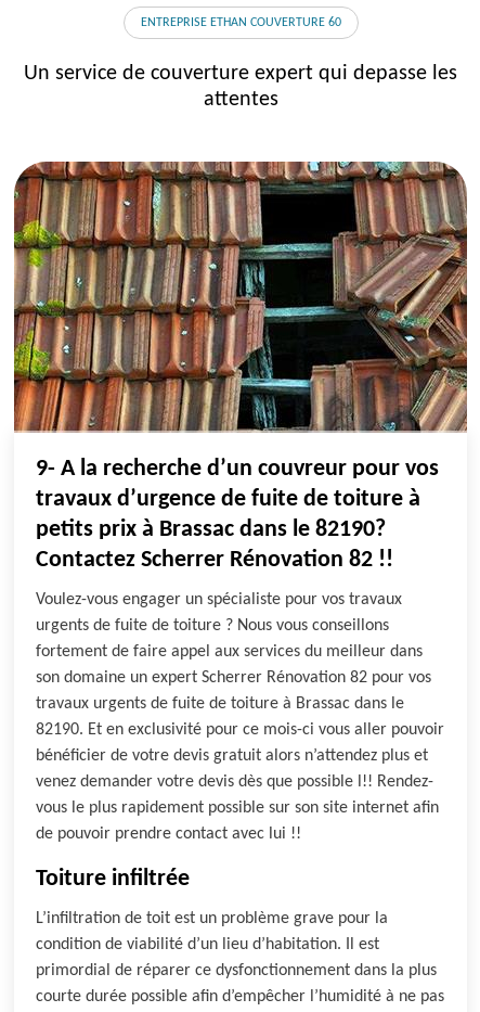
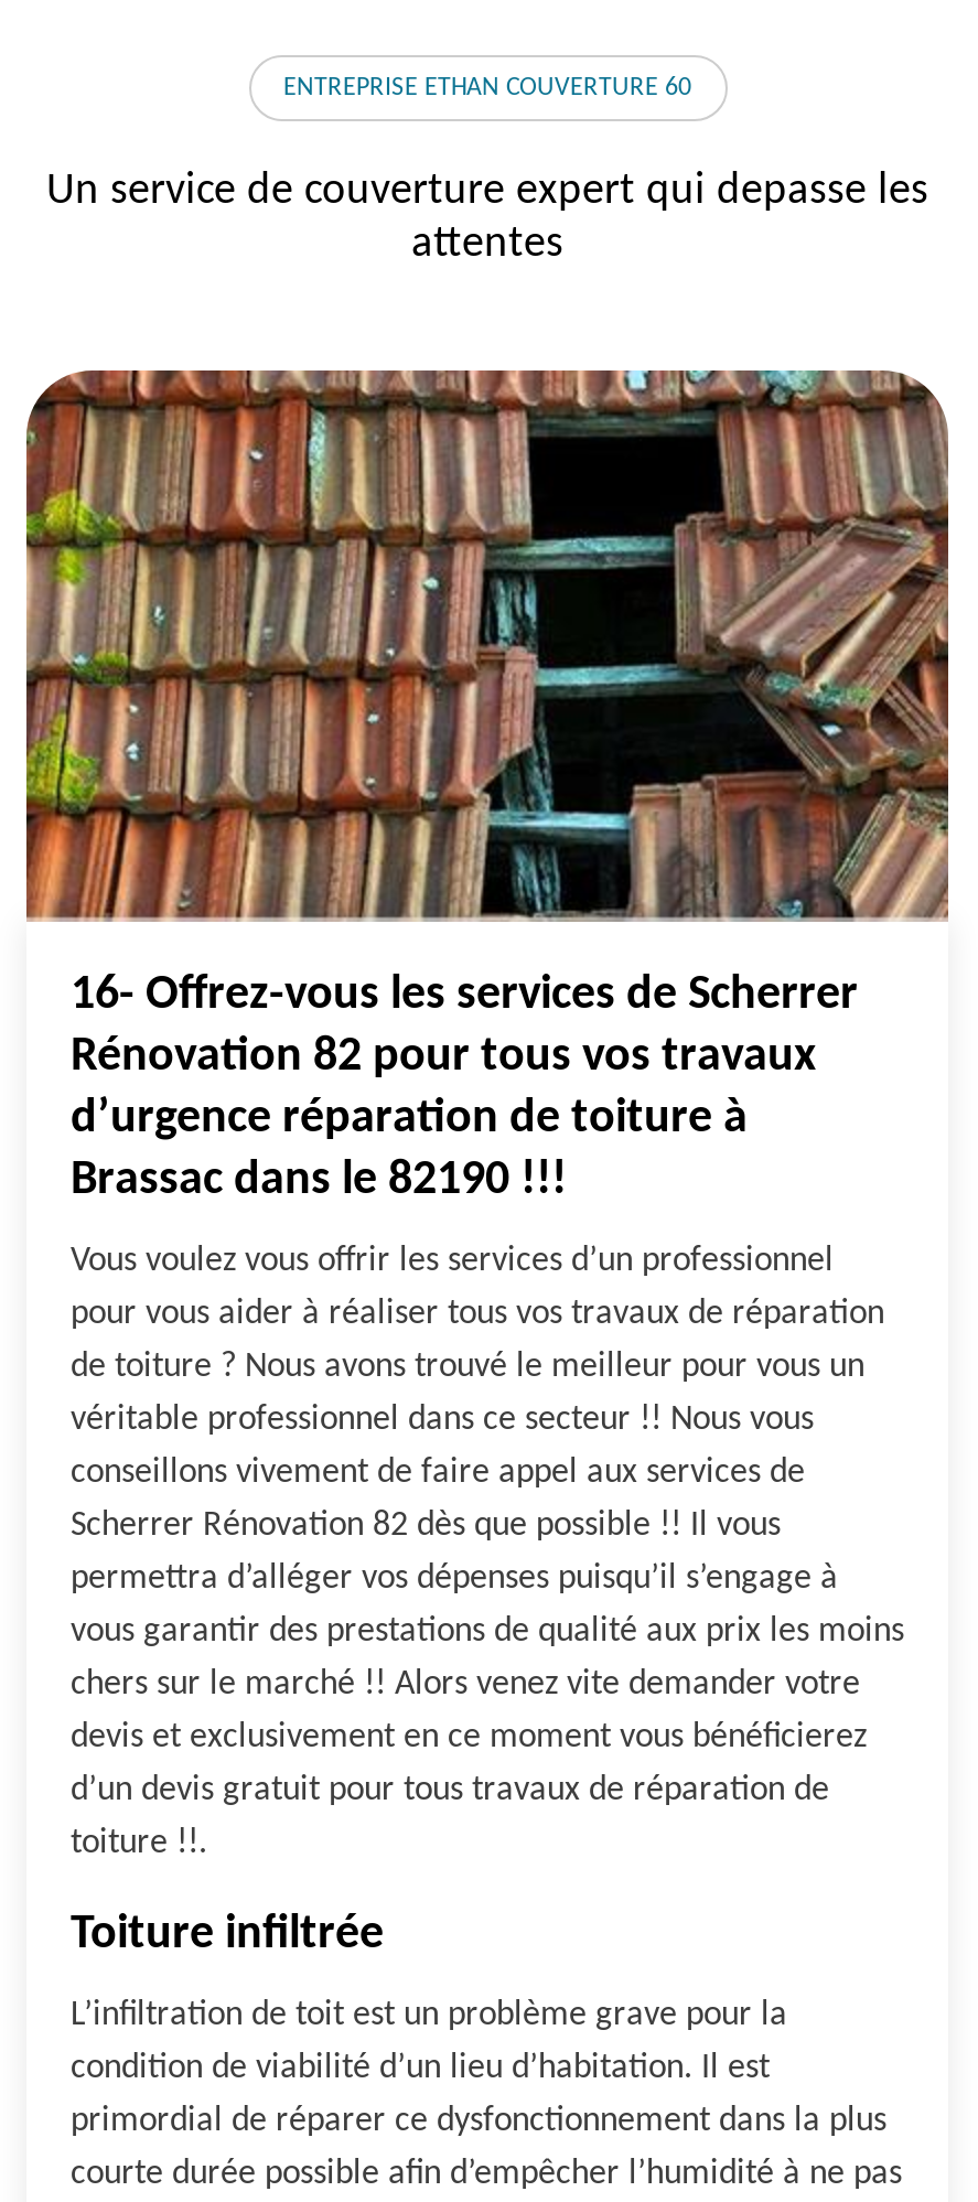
[36,457,444,843] 9- A la recherche d’un couvreur pour vos | travaux d’urgence de fuite de toiture à | petits prix à Brassac dans le 82190? | Contactez Scherrer Rénovation 82 !! | Voulez-vous engager un spécialiste pour vos travaux | urgents de fuite de toiture ? Nous vous conseillons | fortement de faire appel aux services du meilleur dans | son domaine un expert Scherrer Rénovation 82 pour vos | travaux urgents de fuite de toiture à Brassac dans le | 82190. Et en exclusivité pour ce mois-ci vous aller pouvoir | bénéficier de votre devis gratuit alors n’attendez plus et | venez demander votre devis dès que possible l!! Rendez- | vous le plus rapidement possible sur son site internet afin | de pouvoir prendre contact avec lui !! -> [71,970,904,1861] 16- Offrez-vous les services de Scherrer | Rénovation 82 pour tous vos travaux | d’urgence réparation de toiture à | Brassac dans le 82190 !!! | Vous voulez vous offrir les services d’un professionnel | pour vous aider à réaliser tous vos travaux de réparation | de toiture ? Nous avons trouvé le meilleur pour vous un | véritable professionnel dans ce secteur !! Nous vous | conseillons vivement de faire appel aux services de | Scherrer Rénovation 82 dès que possible !! Il vous | permettra d’alléger vos dépenses puisqu’il s’engage à | vous garantir des prestations de qualité aux prix les moins | chers sur le marché !! Alors venez vite demander votre | devis et exclusivement en ce moment vous bénéficierez | d’un devis gratuit pour tous travaux de réparation de | toiture !!.

